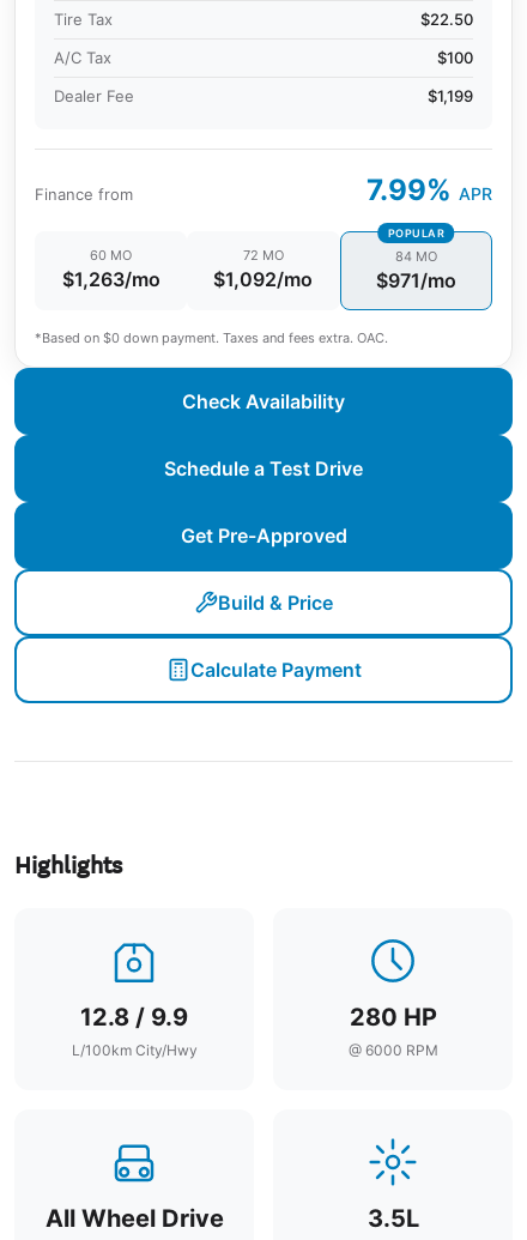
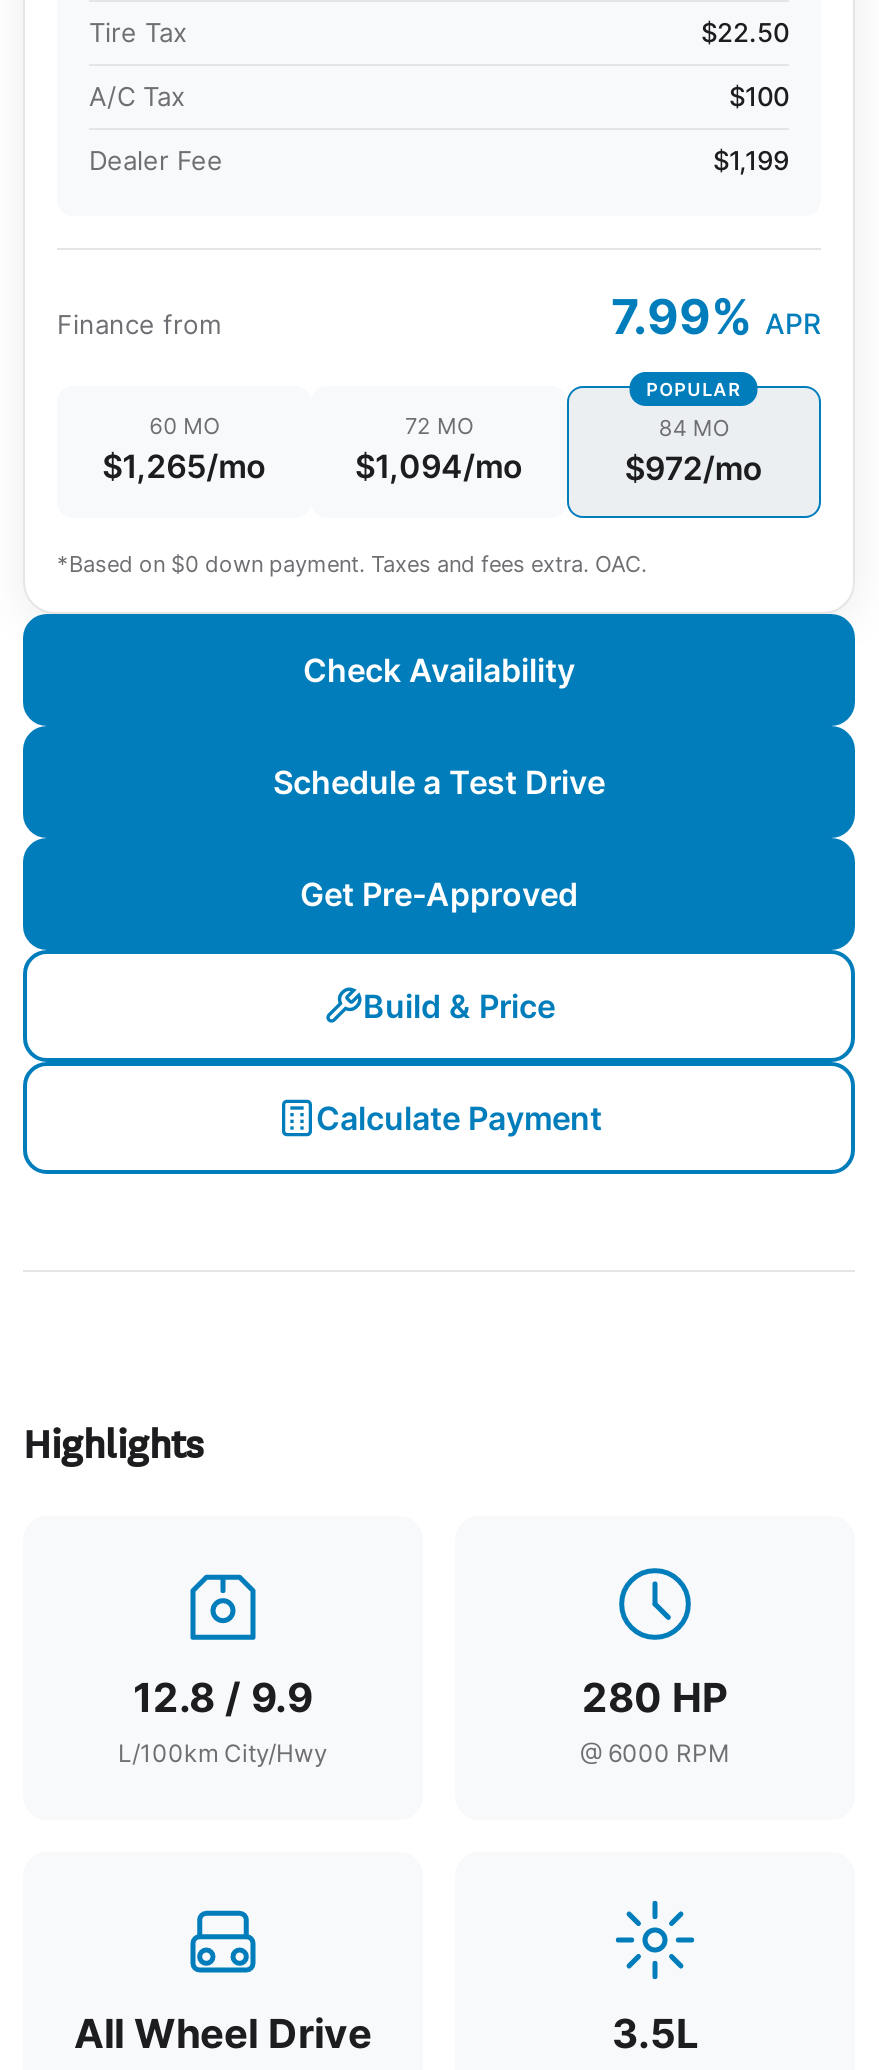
[62,267,160,291] $1,263/mo -> [102,446,266,486] $1,265/mo
[214,267,313,291] $1,092/mo -> [355,446,523,486] $1,094/mo
[376,268,456,292] $971/mo -> [625,448,763,488] $972/mo

